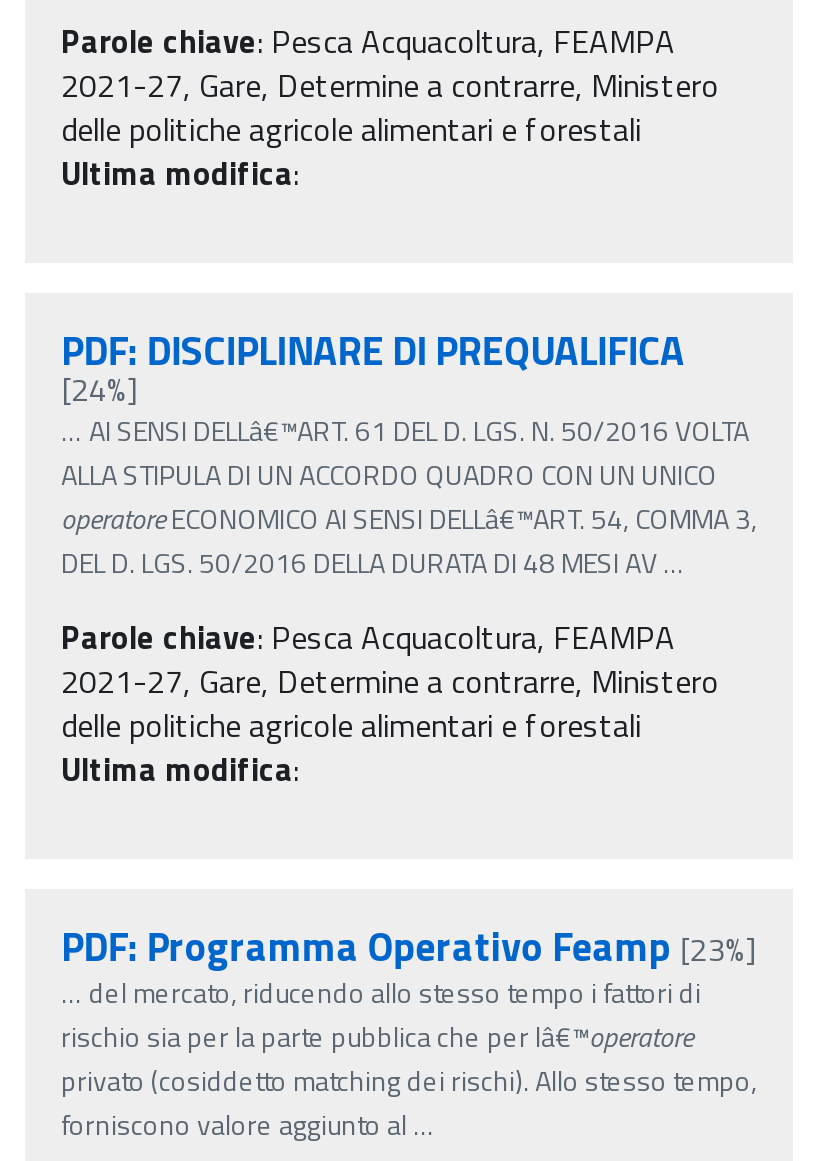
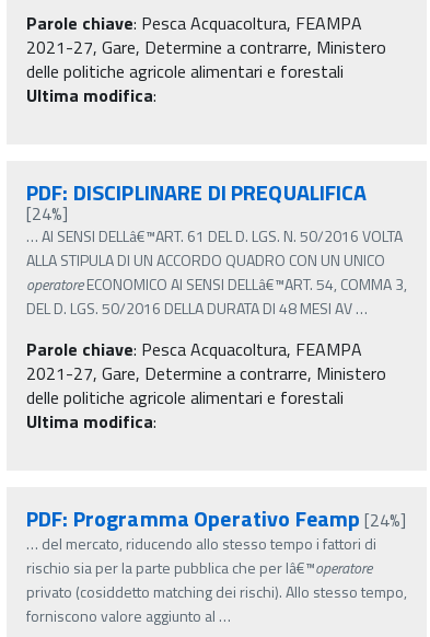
[61,915,755,977] PDF: Programma Operativo Feamp [23%] -> [26,501,406,535] PDF: Programma Operativo Feamp [24%]

